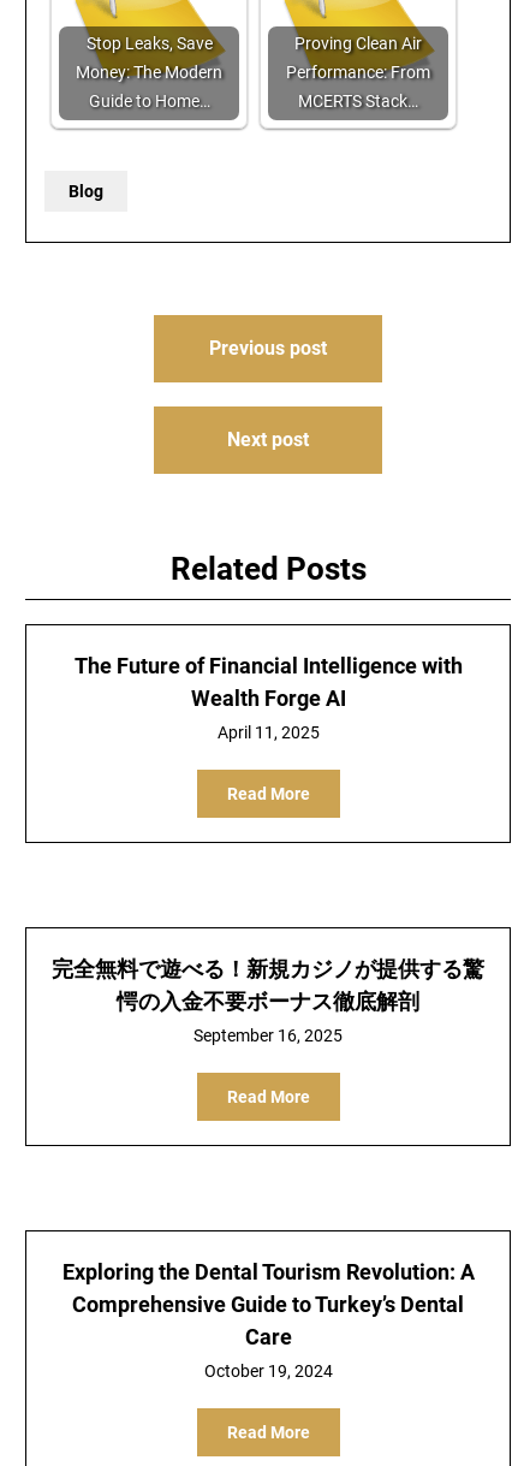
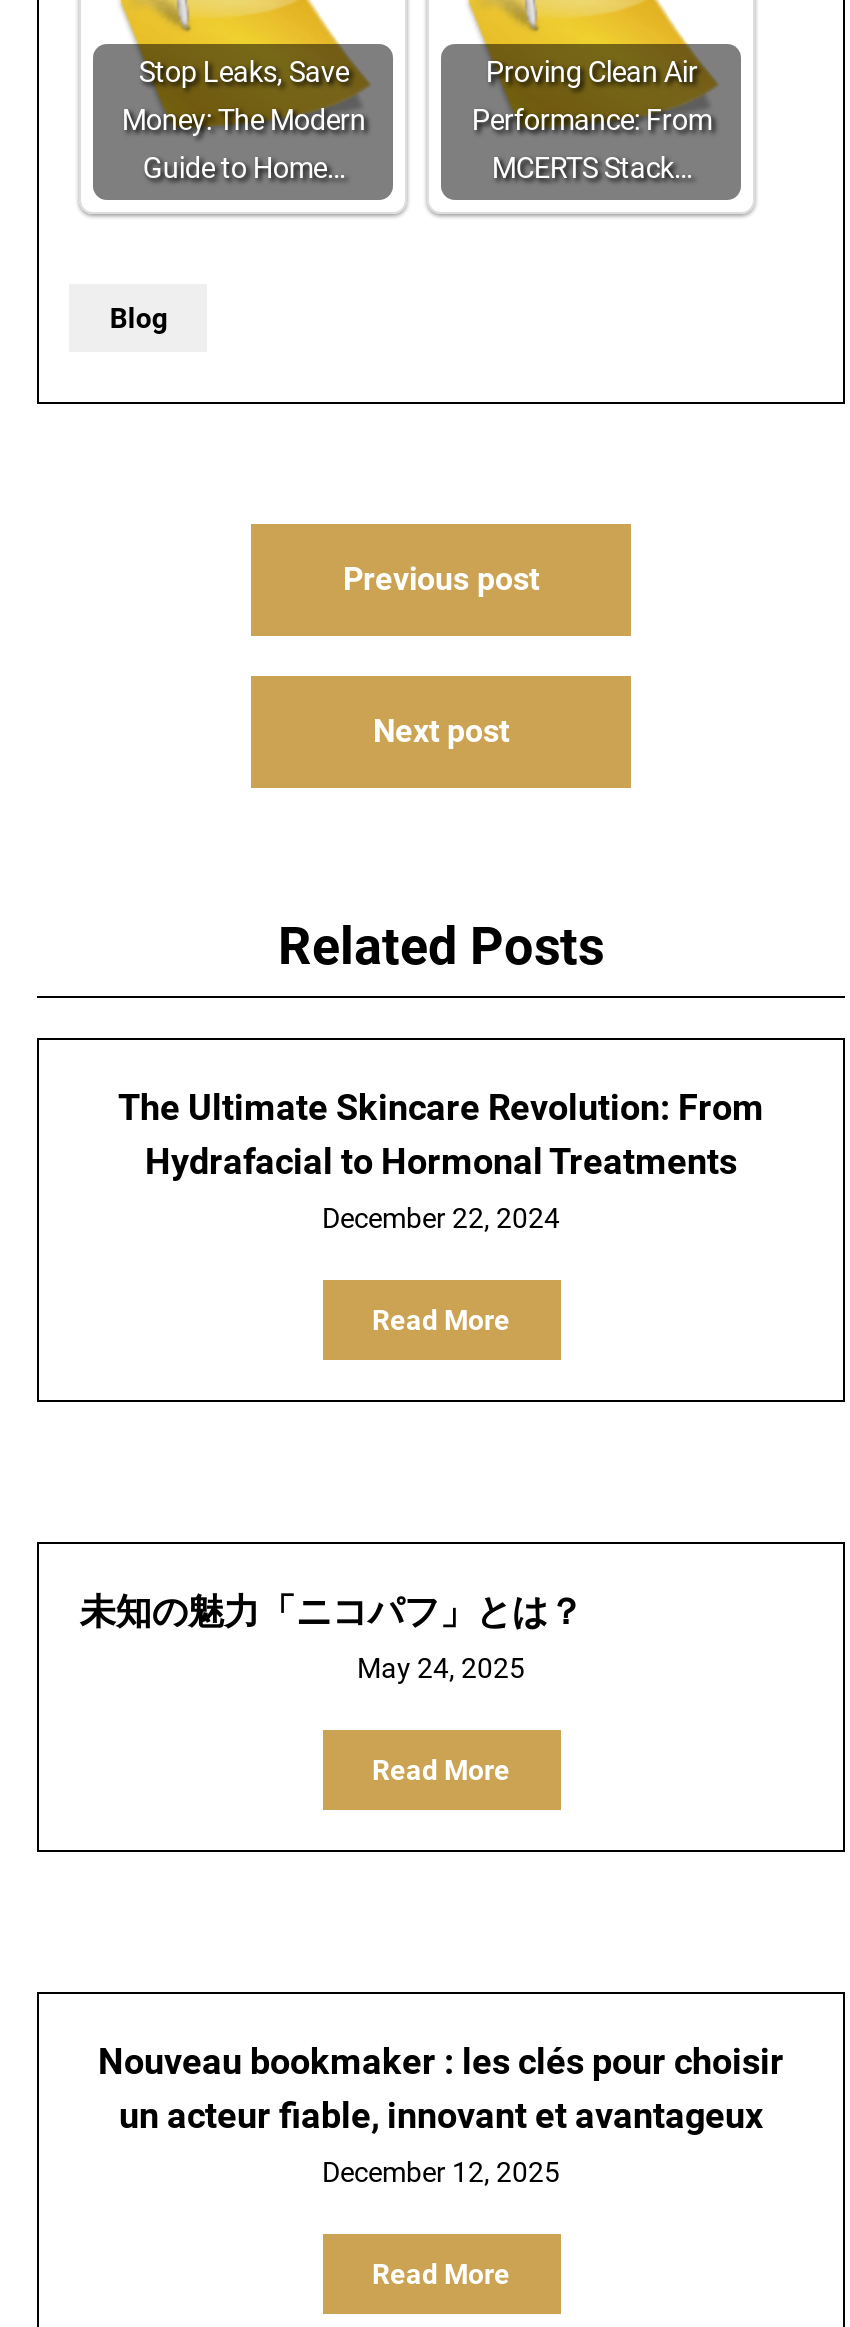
[74,653,462,711] The Future of Financial Intelligence with | Wealth Forge AI -> [118,1086,764,1182] The Ultimate Skincare Revolution: From | Hydrafacial to Hormonal Treatments
[217,723,319,742] April 11, 2025 -> [322,1202,560,1234] December 22, 2024
[52,956,484,1014] 完全無料で遊べる！新規カジノが提供する驚 | 愕の入金不要ボーナス徹底解剖 -> [80,1590,584,1632] 未知の魅力「ニコパフ」とは？
[193,1026,343,1045] September 16, 2025 -> [357,1652,525,1684] May 24, 2025
[62,1259,474,1349] Exploring the Dental Tourism Revolution: A | Comprehensive Guide to Turkey’s Dental | Care -> [98,2040,784,2136] Nouveau bookmaker : les clés pour choisir | un acteur fiable, innovant et avantageux
[204,1361,332,1381] October 19, 2024 -> [322,2156,560,2188] December 12, 2025

